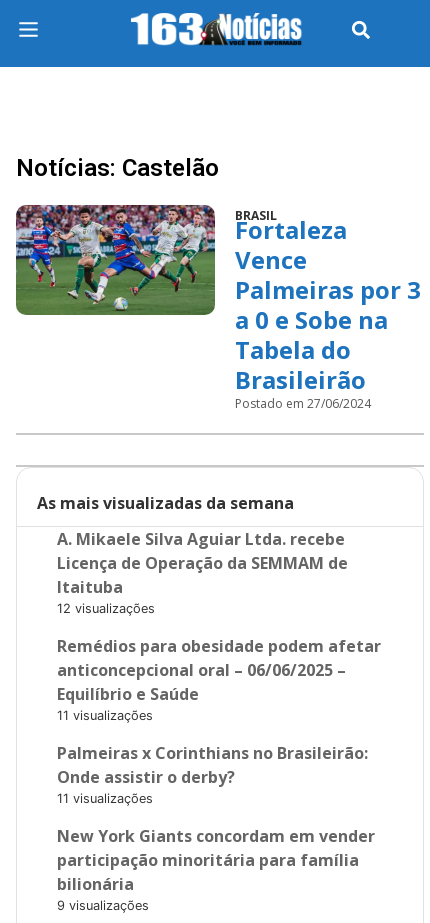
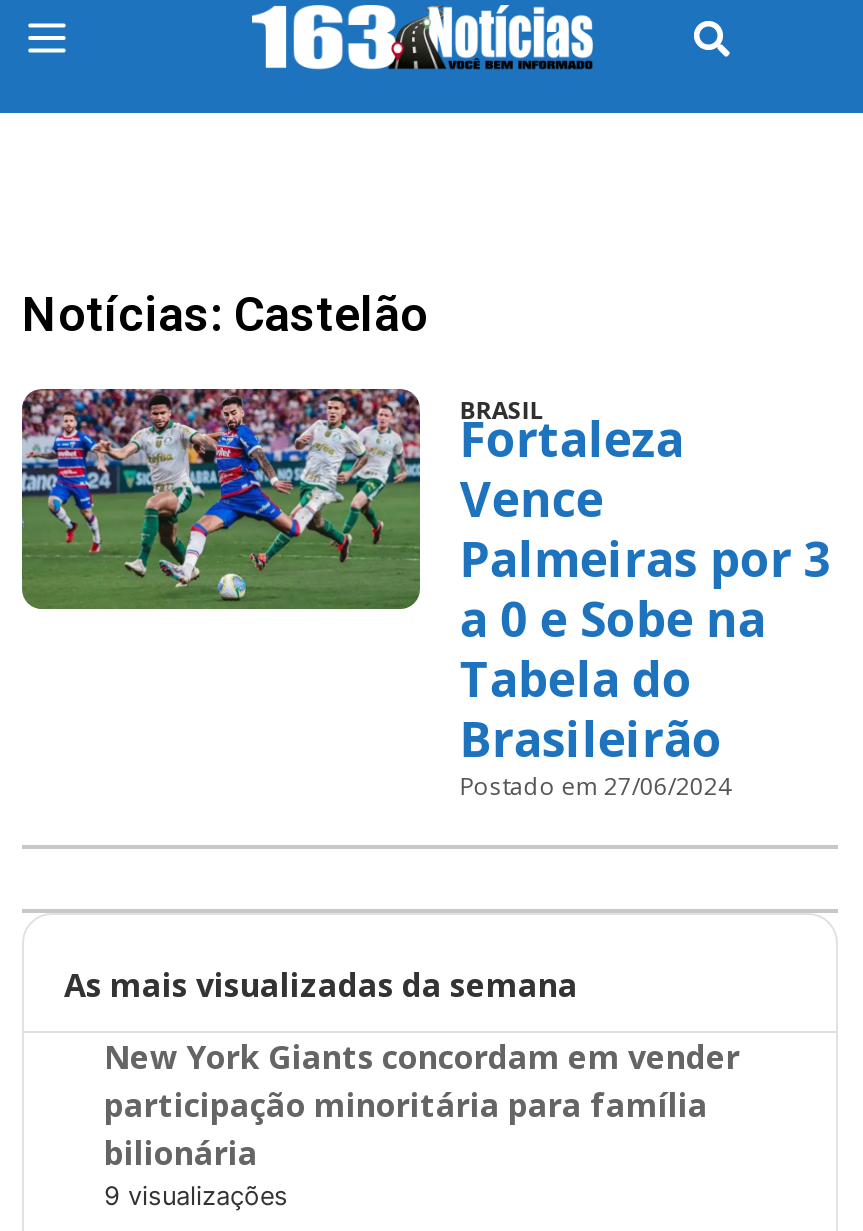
[57,528,381,806] A. Mikaele Silva Aguiar Ltda. recebe | Licença de Operação da SEMMAM de | Itaituba | 12 visualizações | Remédios para obesidade podem afetar | anticoncepcional oral – 06/06/2025 – | Equilíbrio e Saúde | 11 visualizações | Palmeiras x Corinthians no Brasileirão: | Onde assistir o derby? | 11 visualizações -> none

